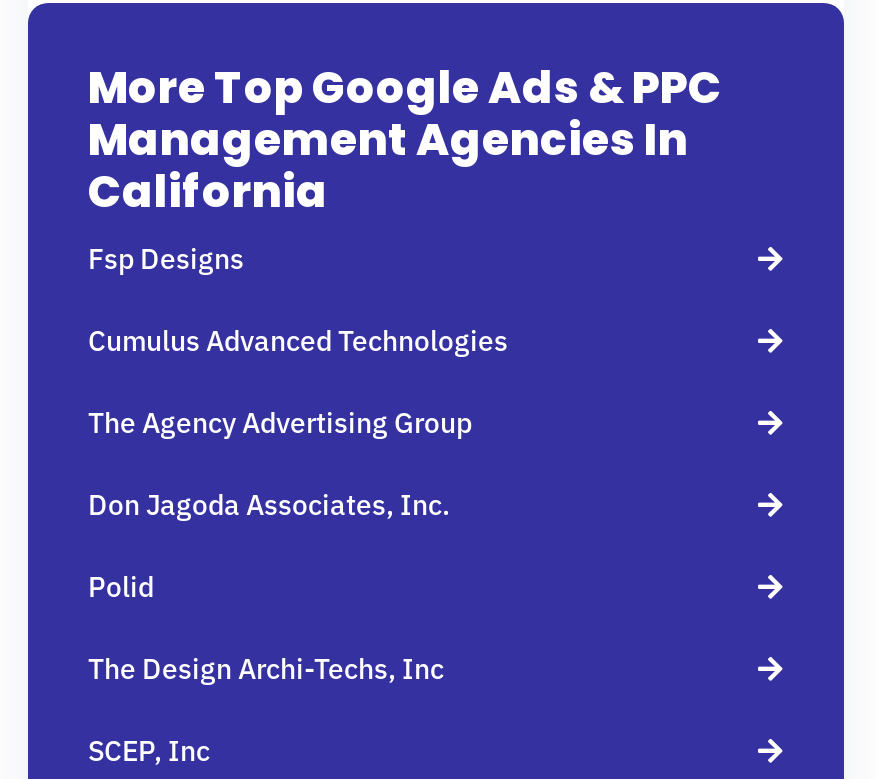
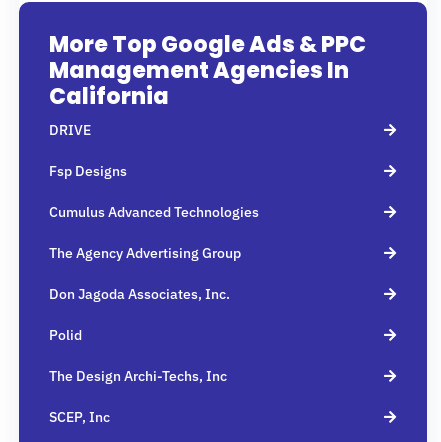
none -> [49,121,91,139] DRIVE

